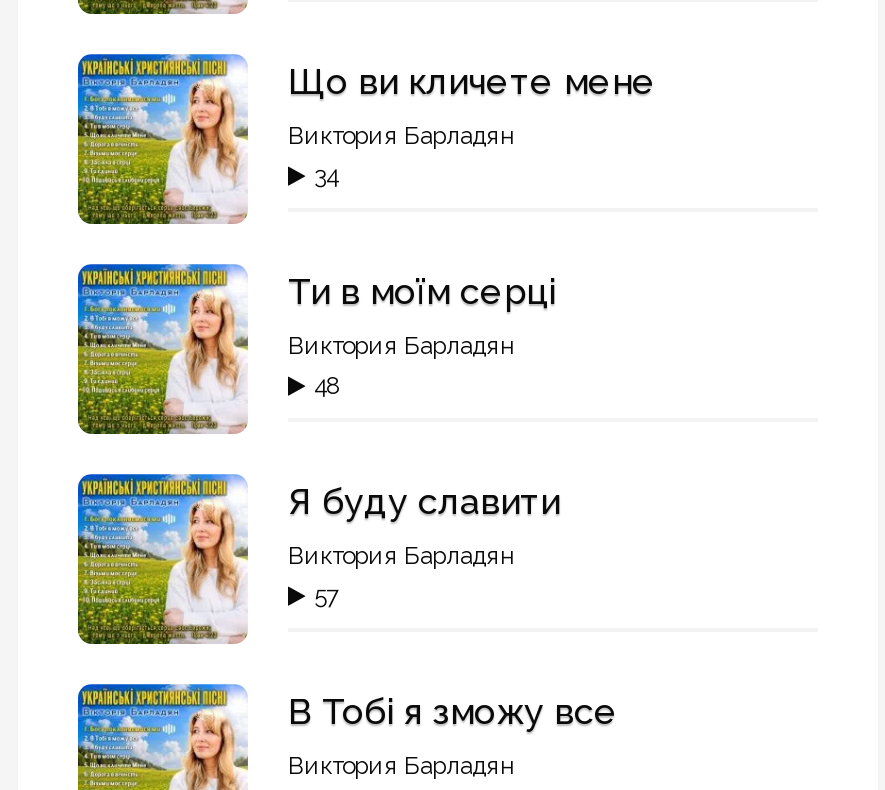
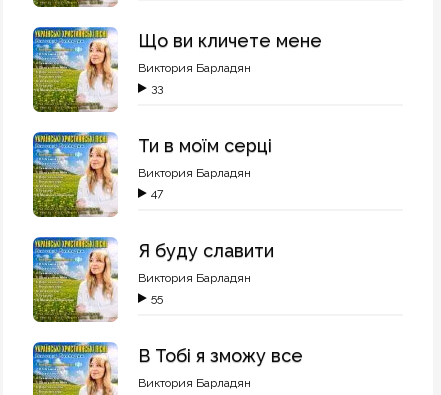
[314,162,338,190] 34 -> [151,81,163,95] 33
[314,372,340,400] 48 -> [151,186,163,200] 47
[314,582,338,610] 57 -> [151,291,163,305] 55

